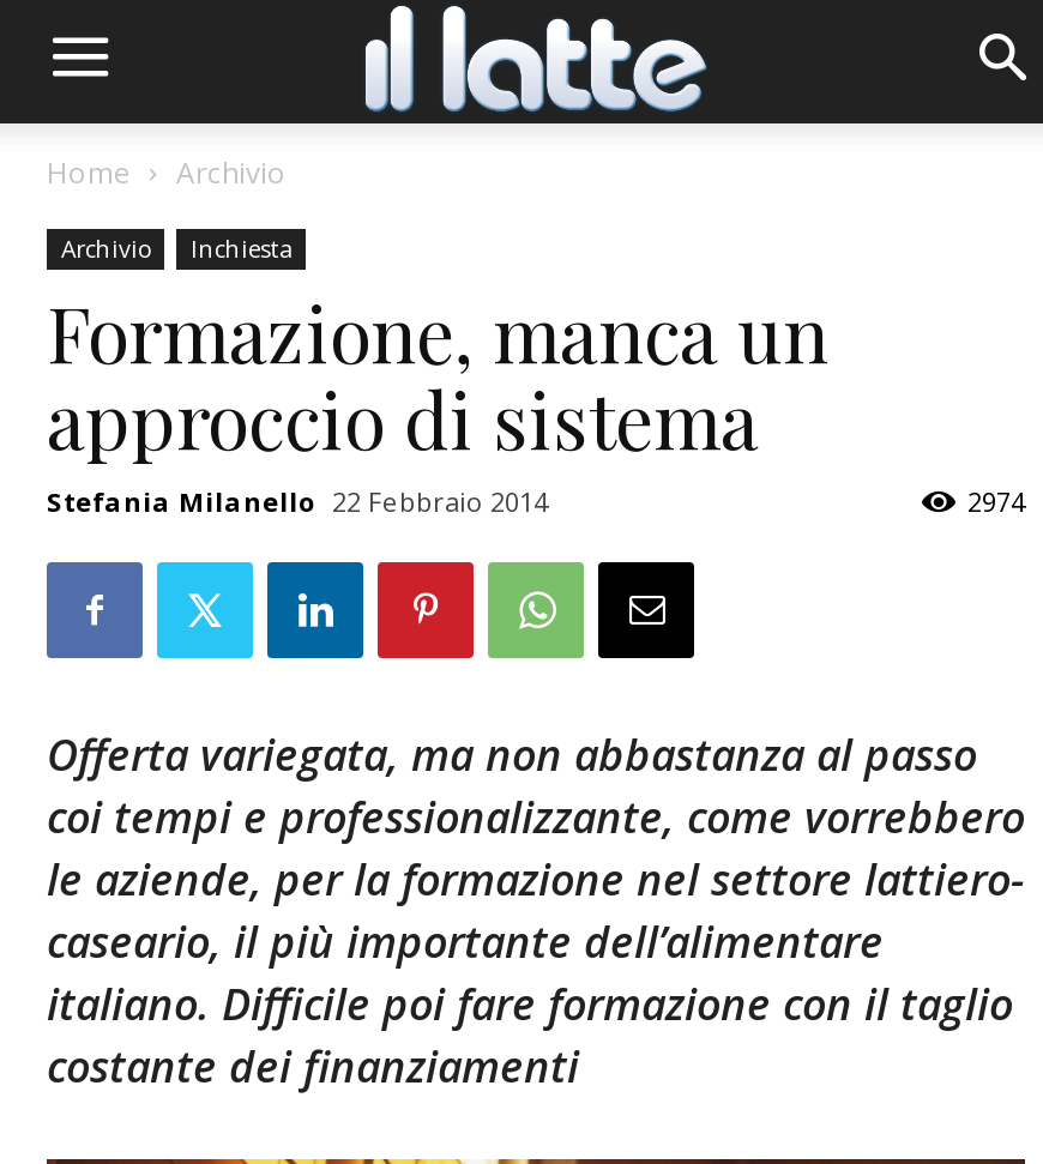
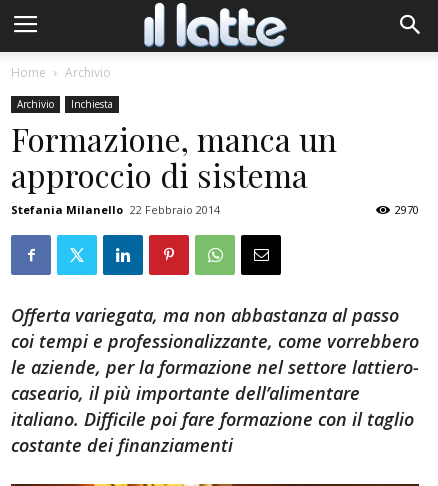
[967,483,1025,519] 2974 -> [395,202,419,217] 2970

